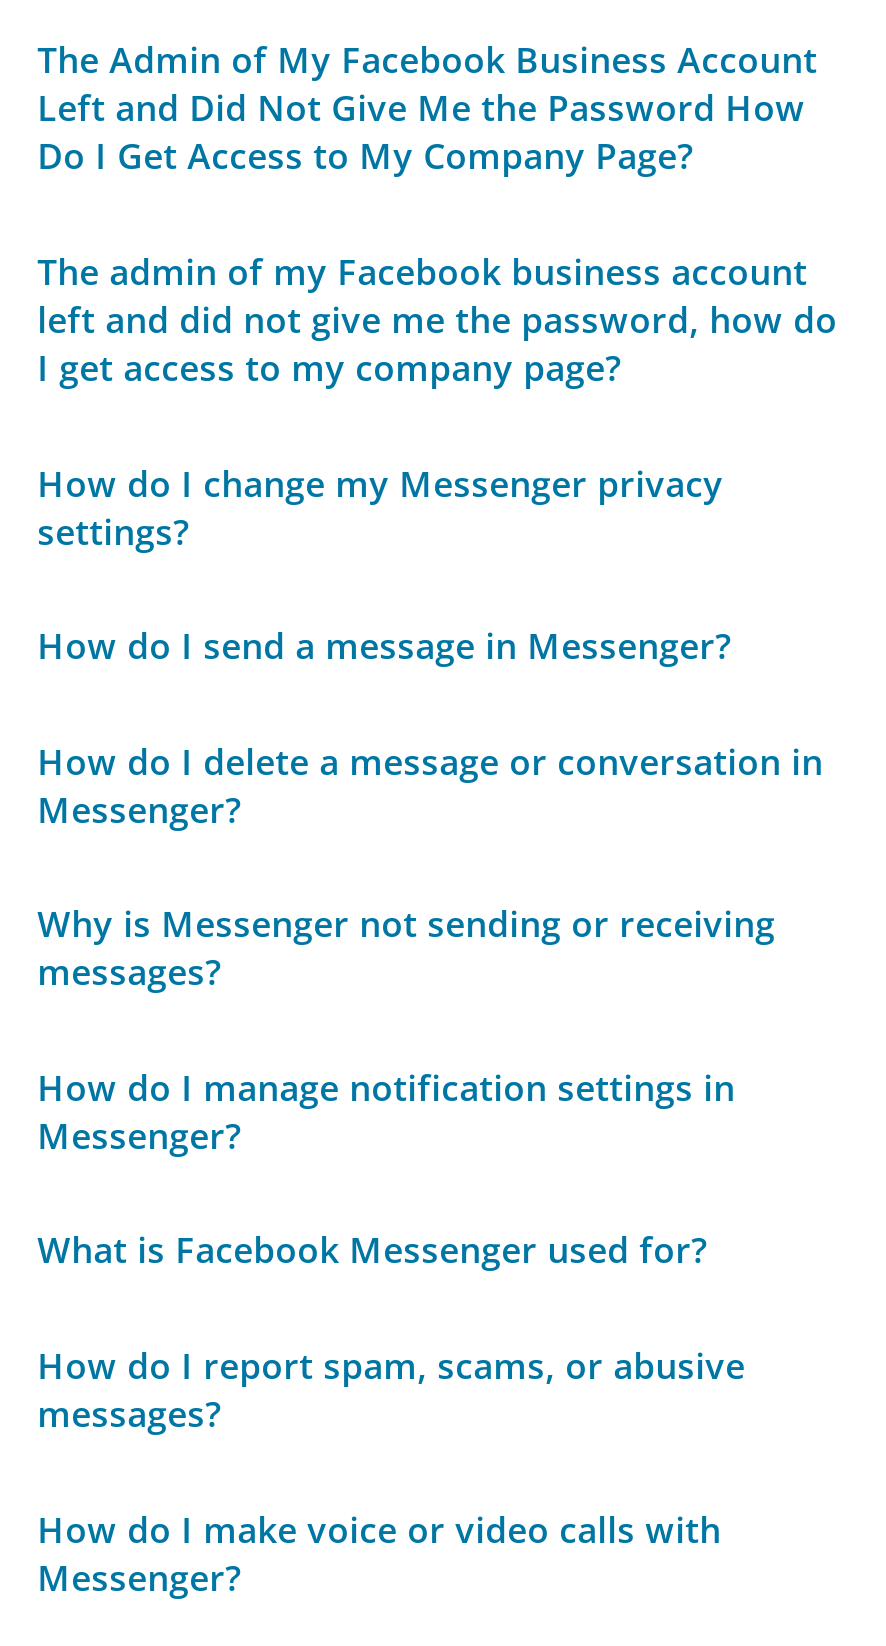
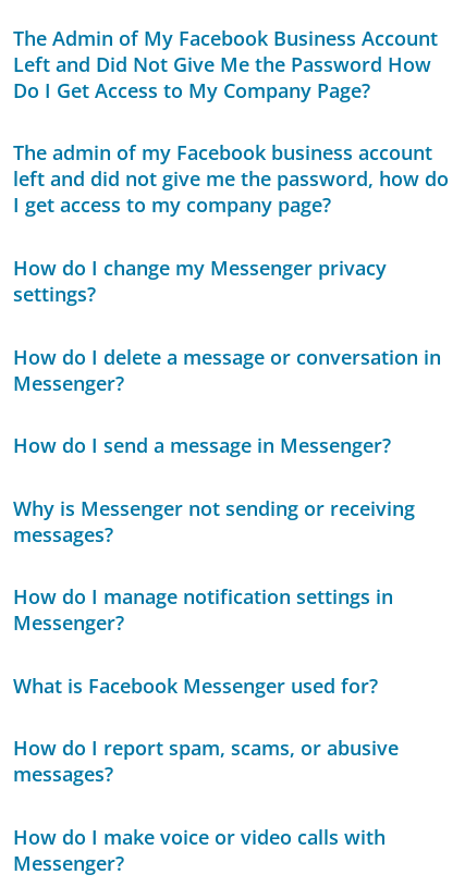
moved [37,621,731,669] -> [13,432,391,458]: How do I send a message in Messenger?
moved [37,736,823,832] -> [13,343,441,396]: How do I delete a message or conversation in | Messenger?

